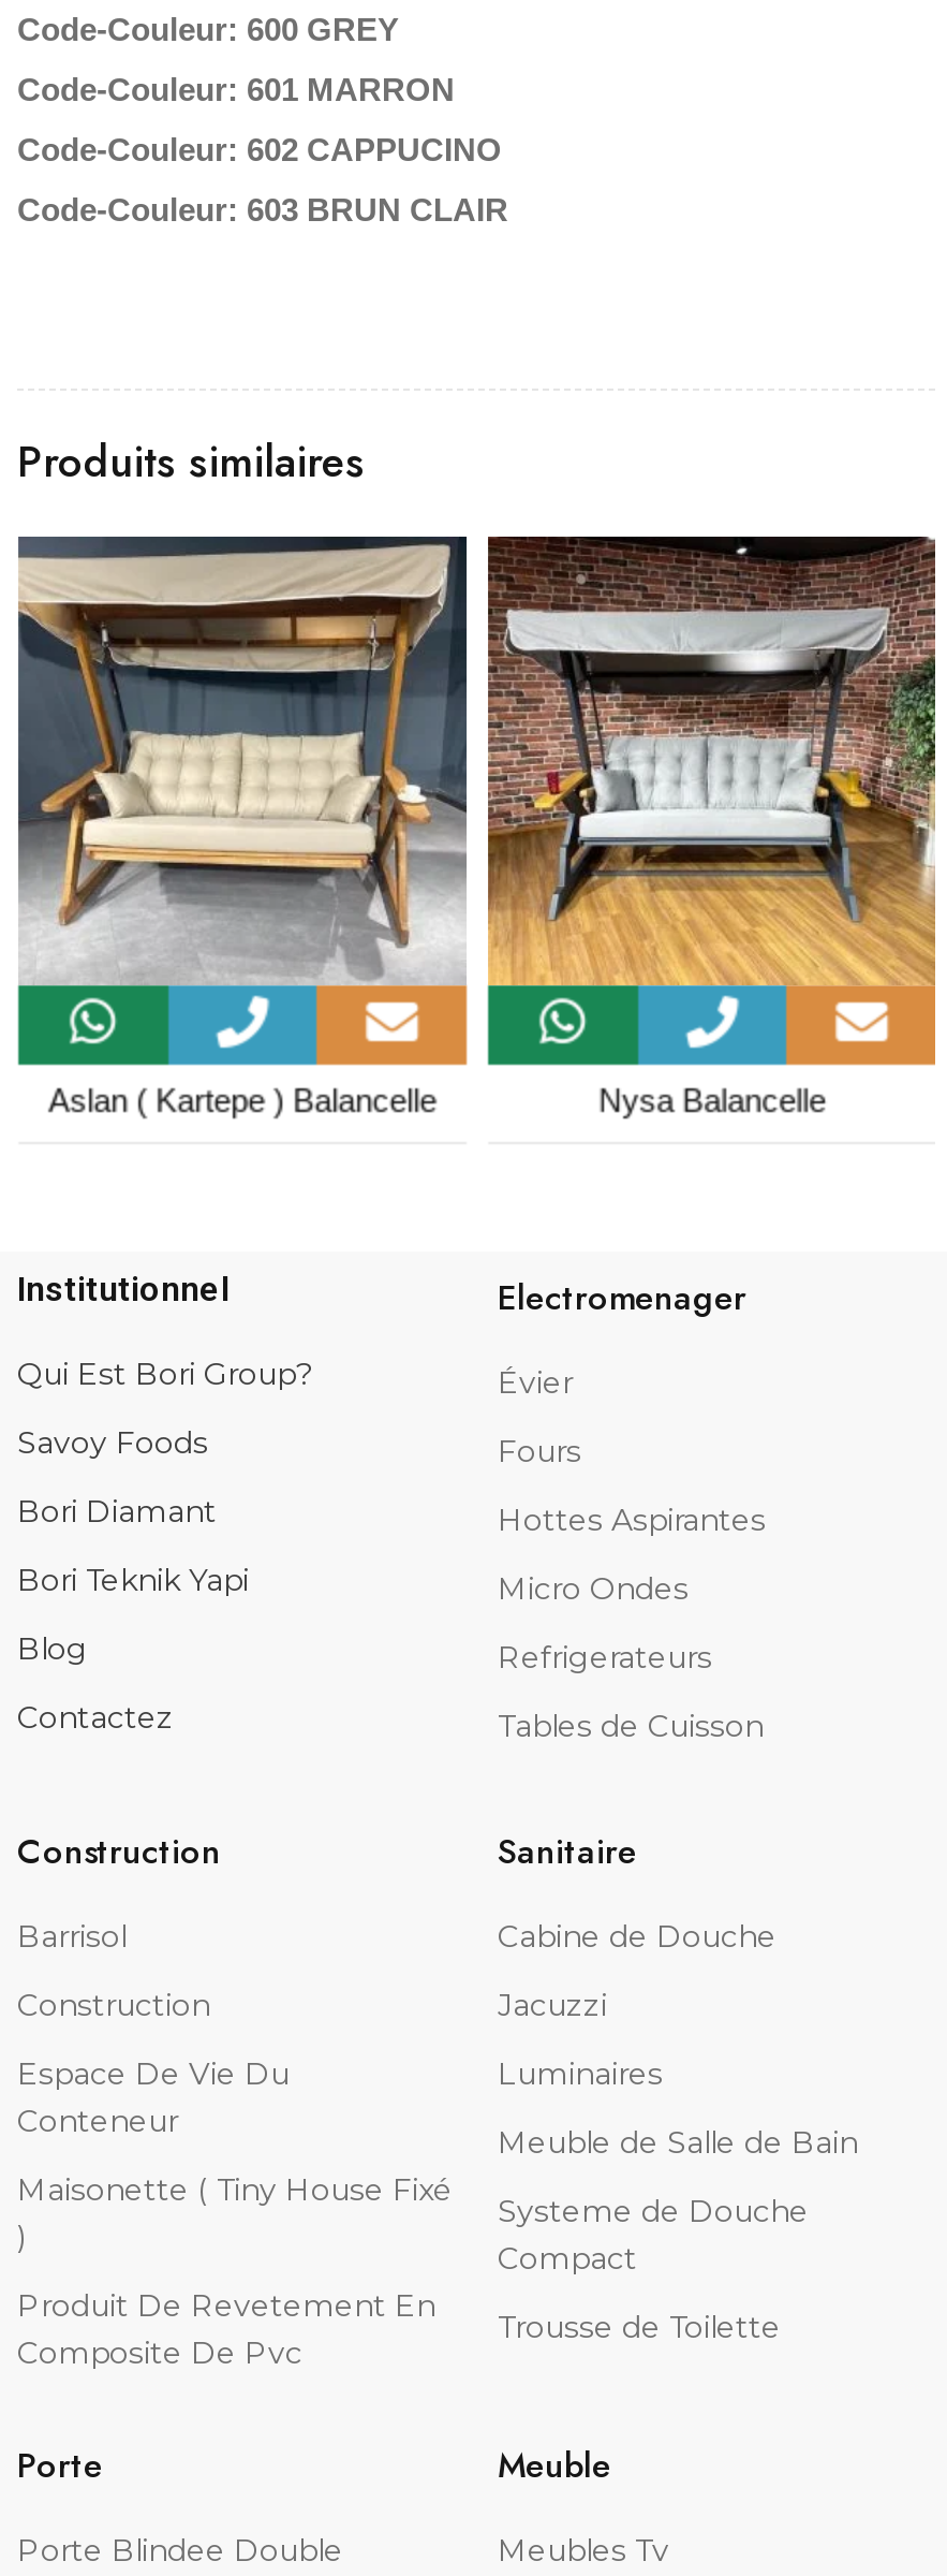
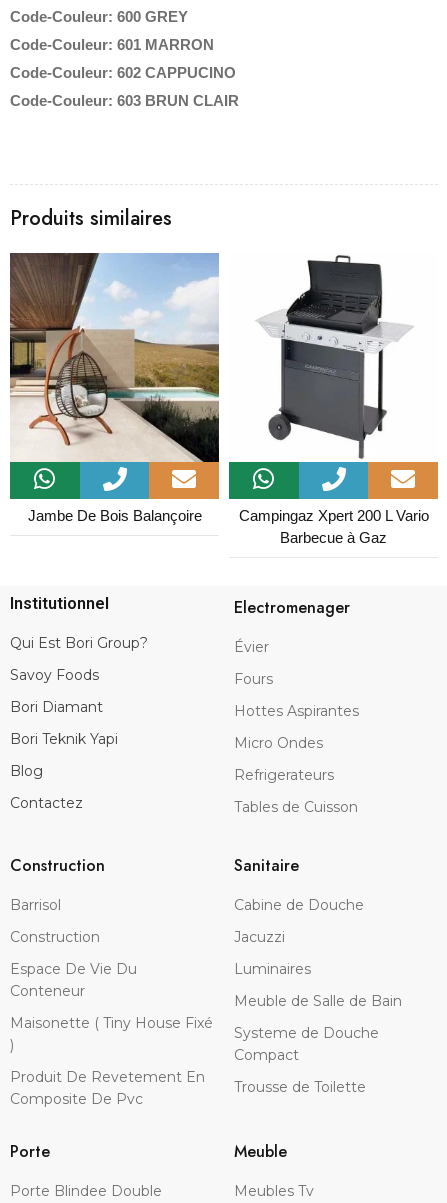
[17,535,825,1118] [image] | Aslan ( Kartepe ) Balancelle | Nysa Balancelle -> [9,253,428,546] [image] | Jambe De Bois Balançoire | Campingaz Xpert 200 L Vario | Barbecue à Gaz
[485,535,937,1063] [image] -> [228,253,438,497] [image]

